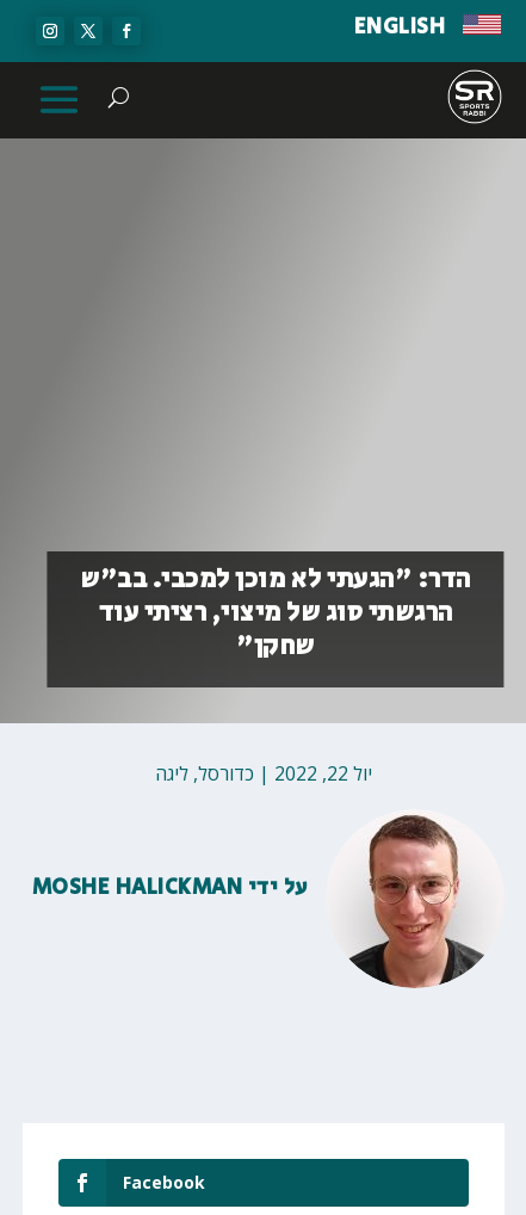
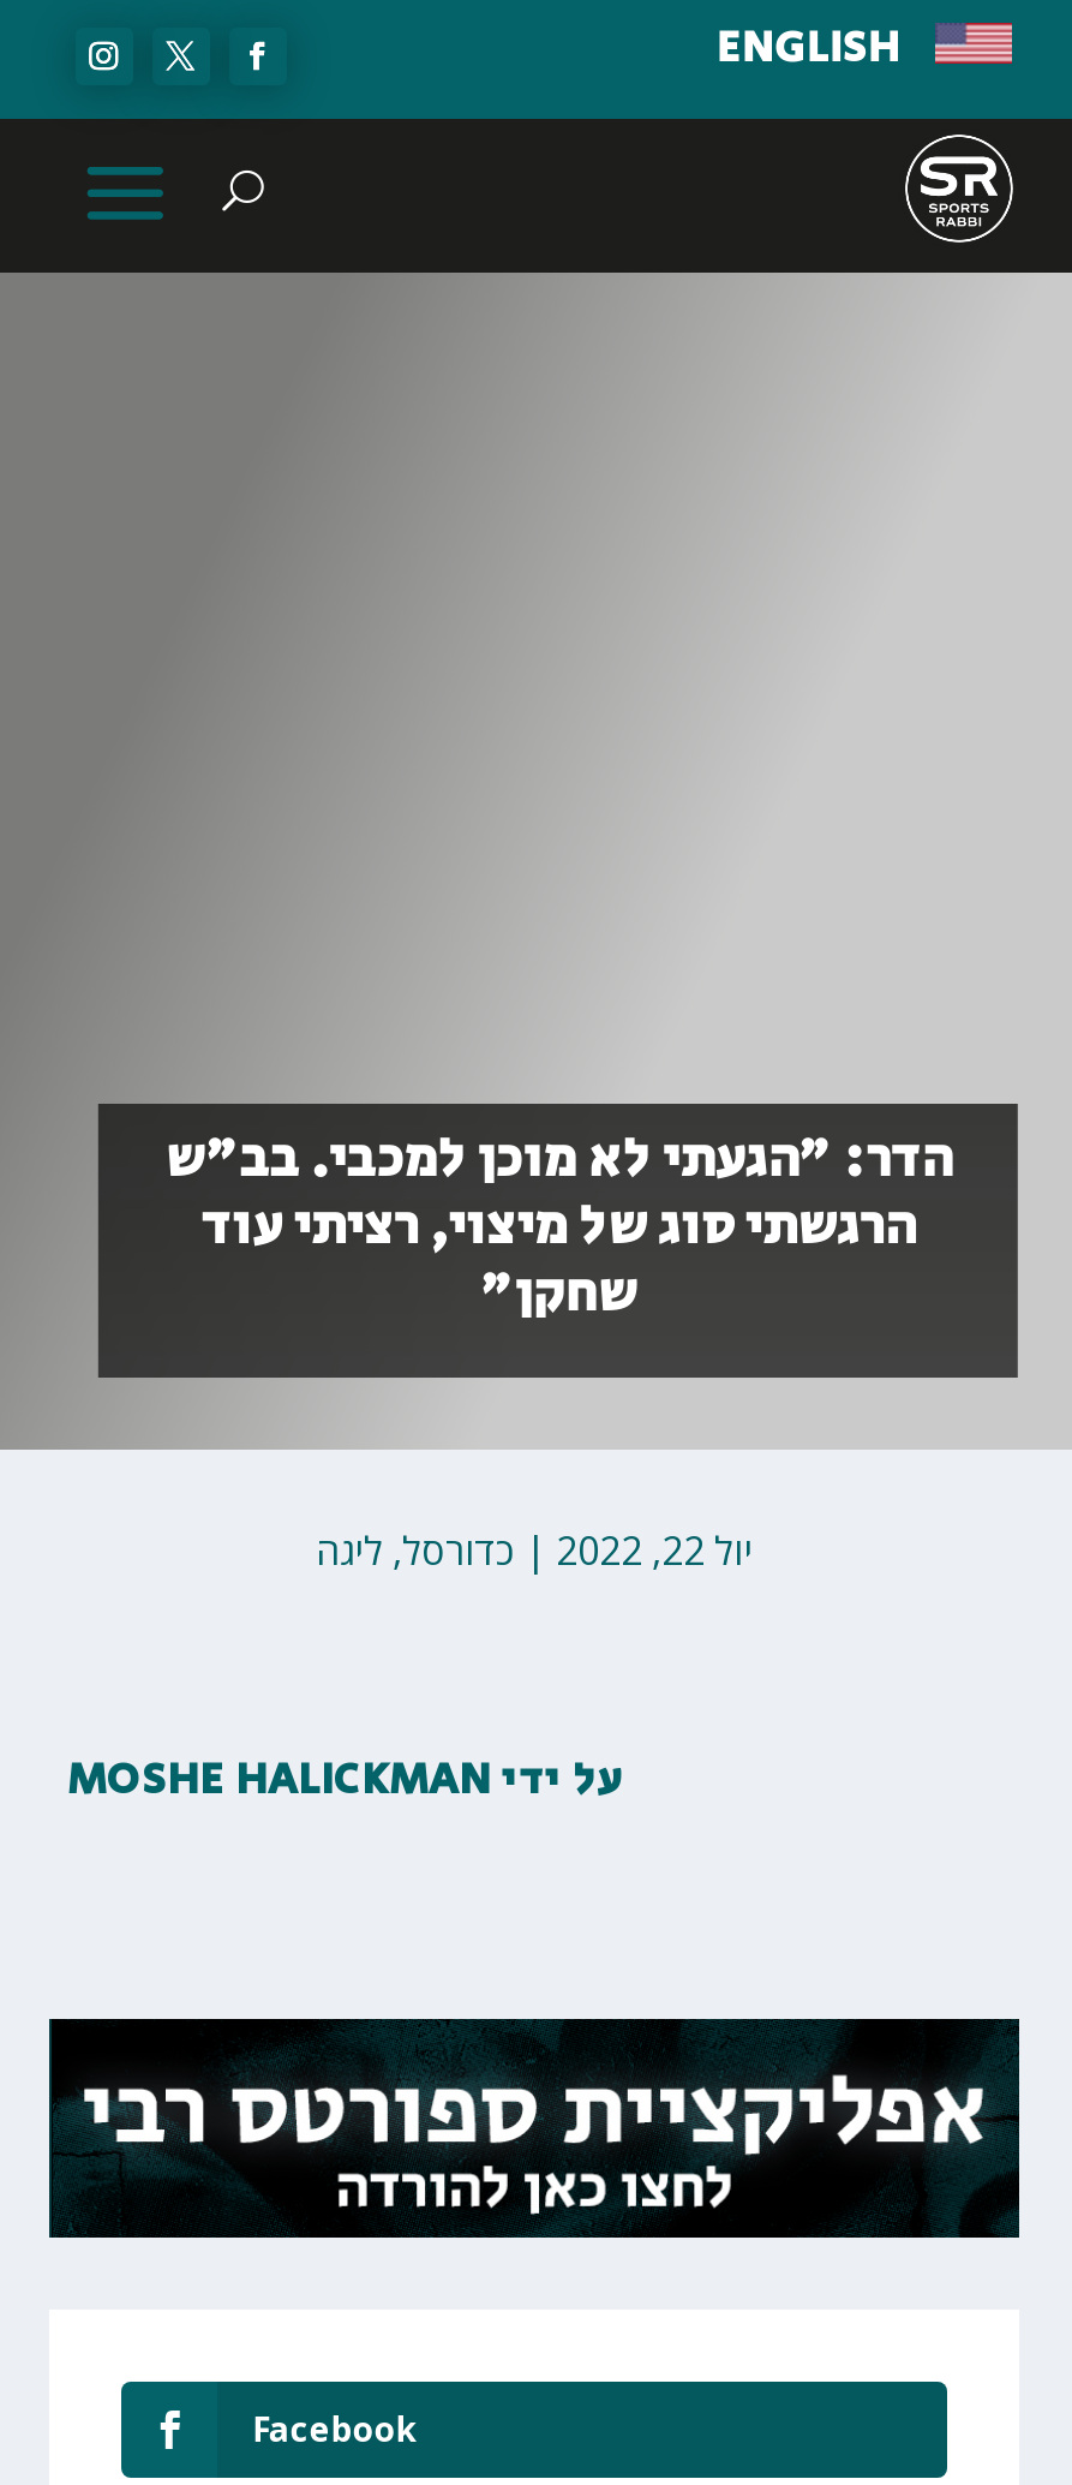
[348,814,484,989] [image] -> none
none -> [47,2014,1022,2240] [image]

